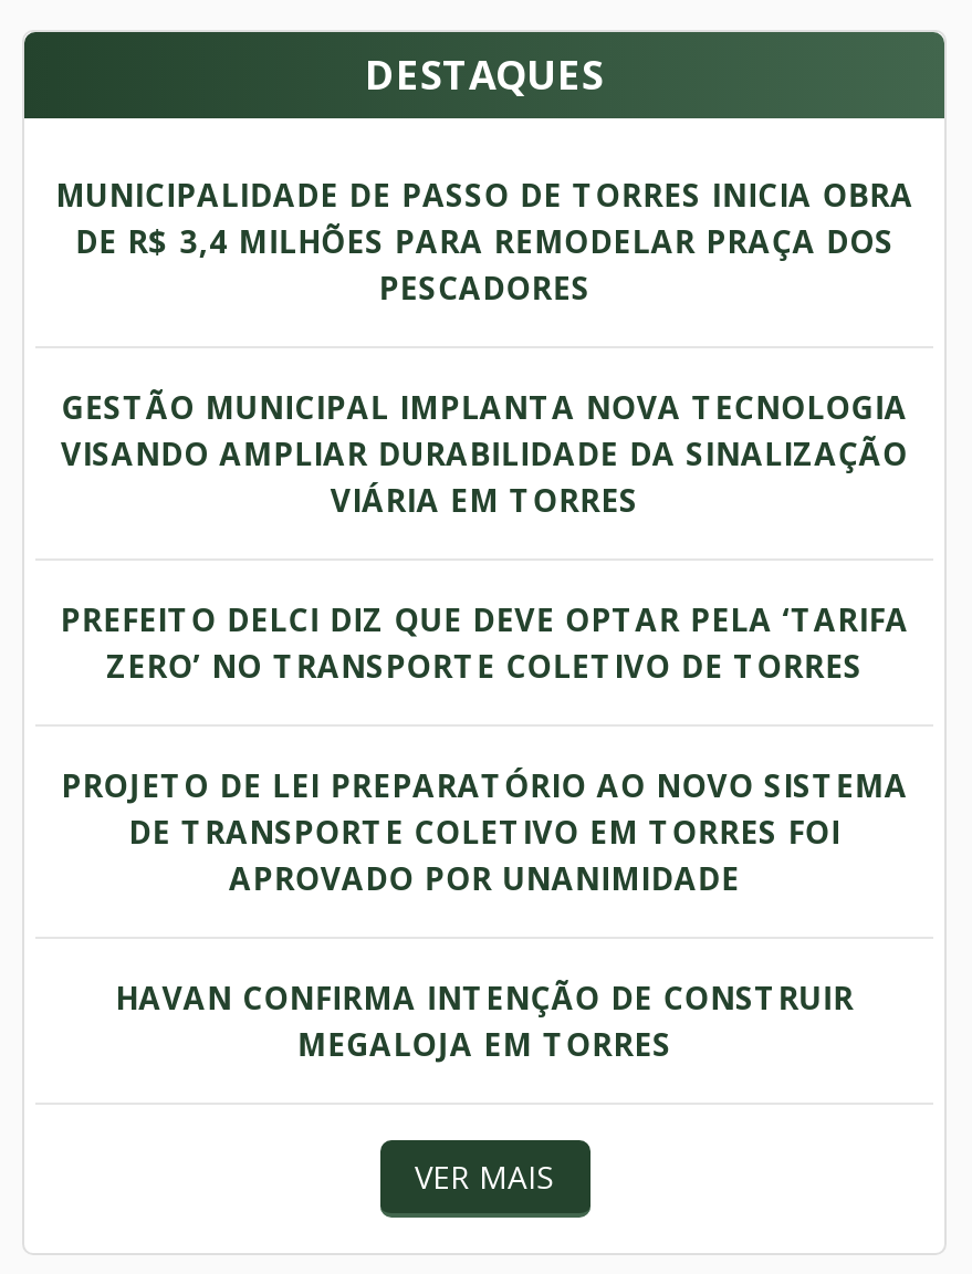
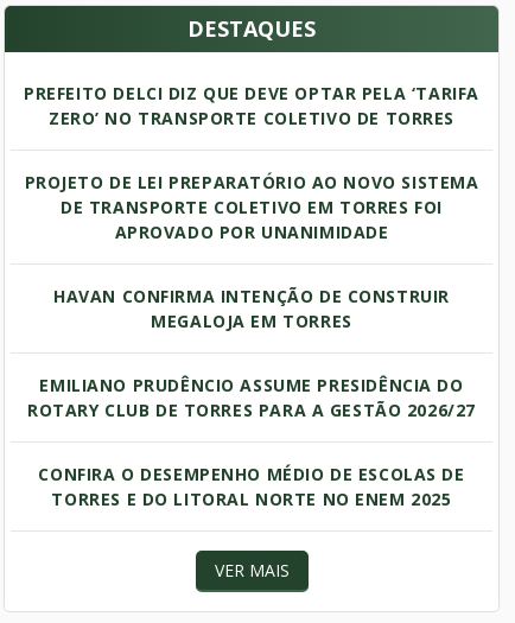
[55,173,913,520] MUNICIPALIDADE DE PASSO DE TORRES INICIA OBRA | DE R$ 3,4 MILHÕES PARA REMODELAR PRAÇA DOS | PESCADORES | GESTÃO MUNICIPAL IMPLANTA NOVA TECNOLOGIA | VISANDO AMPLIAR DURABILIDADE DA SINALIZAÇÃO | VIÁRIA EM TORRES -> none
moved [60,597,909,1064] -> [24,81,479,332]: PREFEITO DELCI DIZ QUE DEVE OPTAR PELA ‘TARIFA | ZERO’ NO TRANSPORTE COLETIVO DE TORRES | PROJETO DE LEI PREPARATÓRIO AO NOVO SISTEMA | DE TRANSPORTE COLETIVO EM TORRES FOI | APROVADO POR UNANIMIDADE | HAVAN CONFIRMA INTENÇÃO DE CONSTRUIR | MEGALOJA EM TORRES
none -> [27,373,476,510] EMILIANO PRUDÊNCIO ASSUME PRESIDÊNCIA DO | ROTARY CLUB DE TORRES PARA A GESTÃO 2026/27 | CONFIRA O DESEMPENHO MÉDIO DE ESCOLAS DE | TORRES E DO LITORAL NORTE NO ENEM 2025

